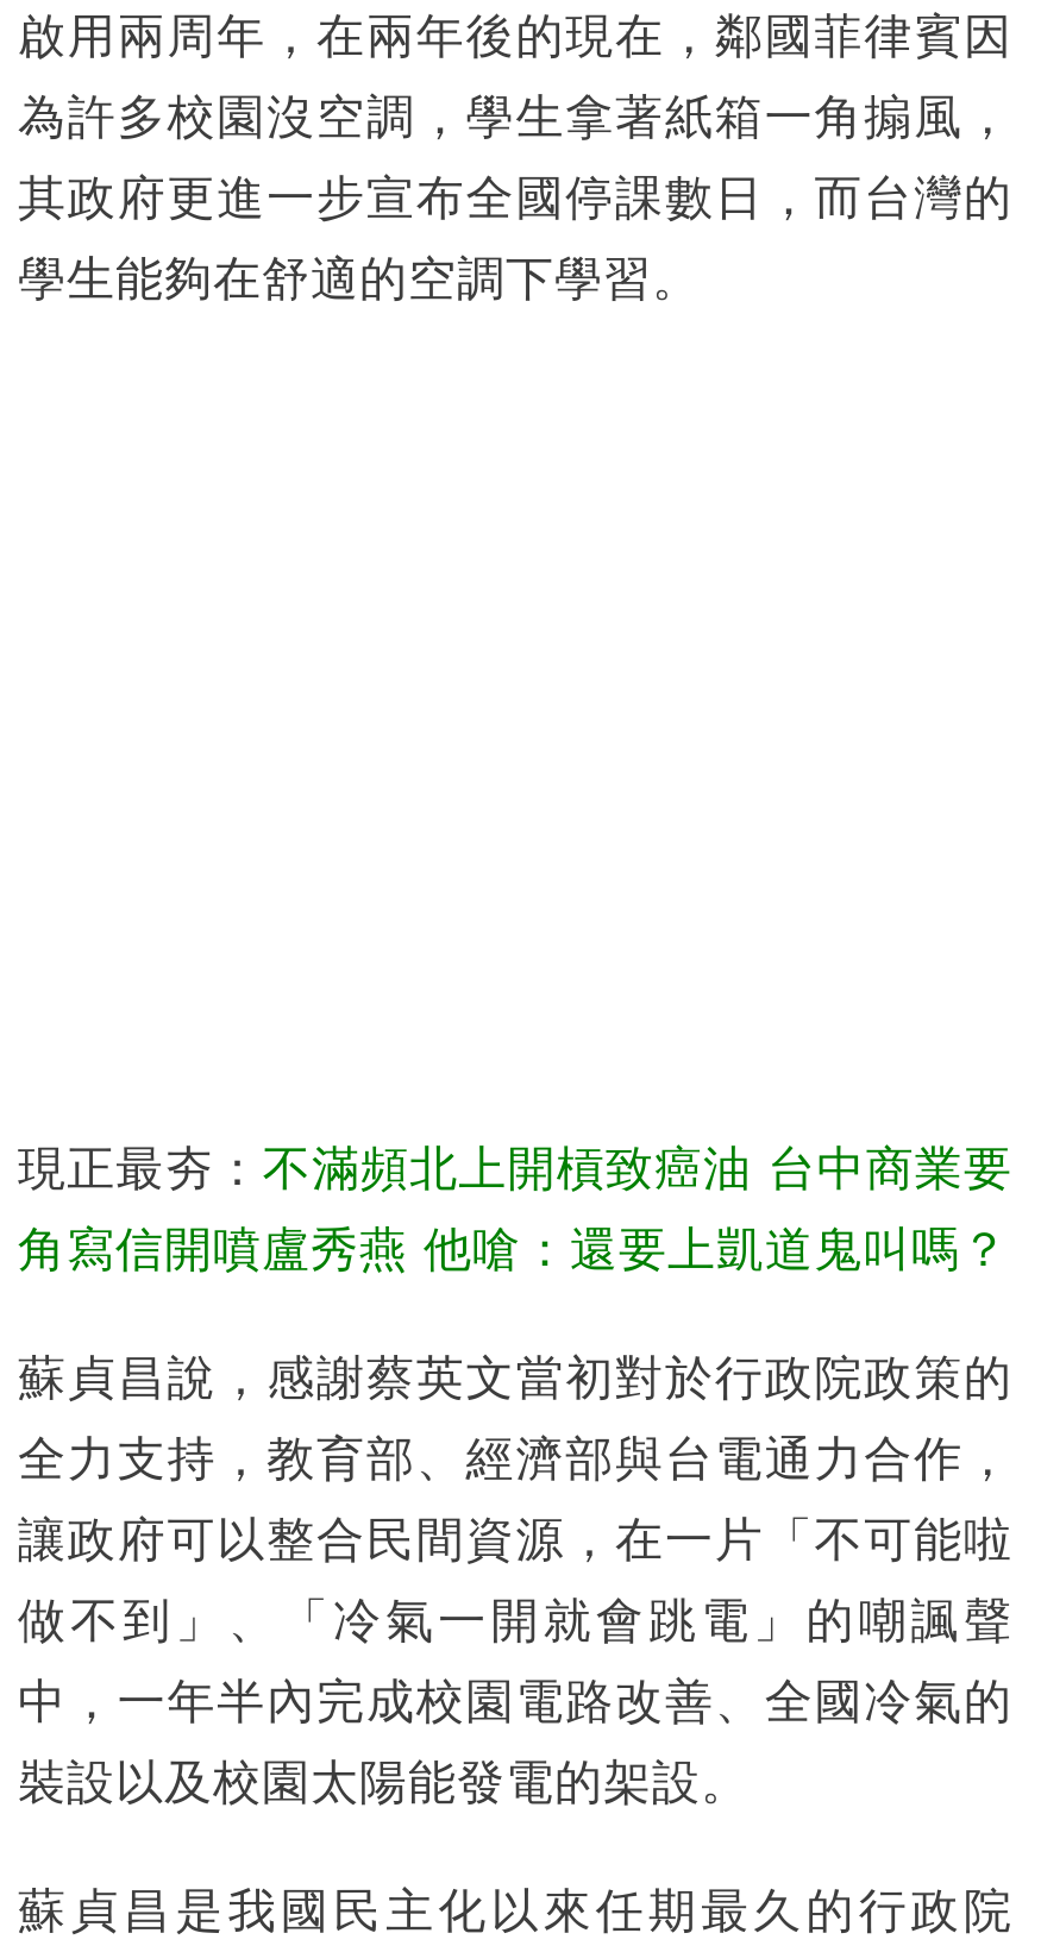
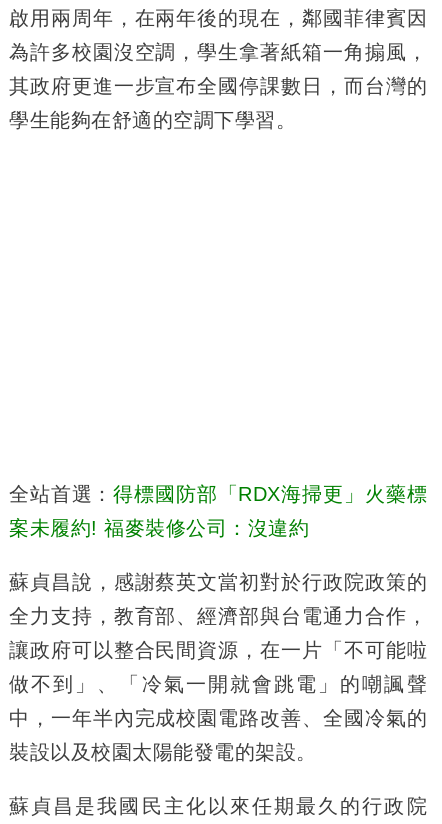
[18,1143,1012,1195] 現正最夯：不滿頻北上開槓致癌油 台中商業要 -> [9,483,427,505] 全站首選：得標國防部「RDX海掃更」火藥標
[18,1224,1009,1276] 角寫信開噴盧秀燕 他嗆：還要上凱道鬼叫嗎？ -> [9,517,309,539] 案未履約! 福麥裝修公司：沒違約

